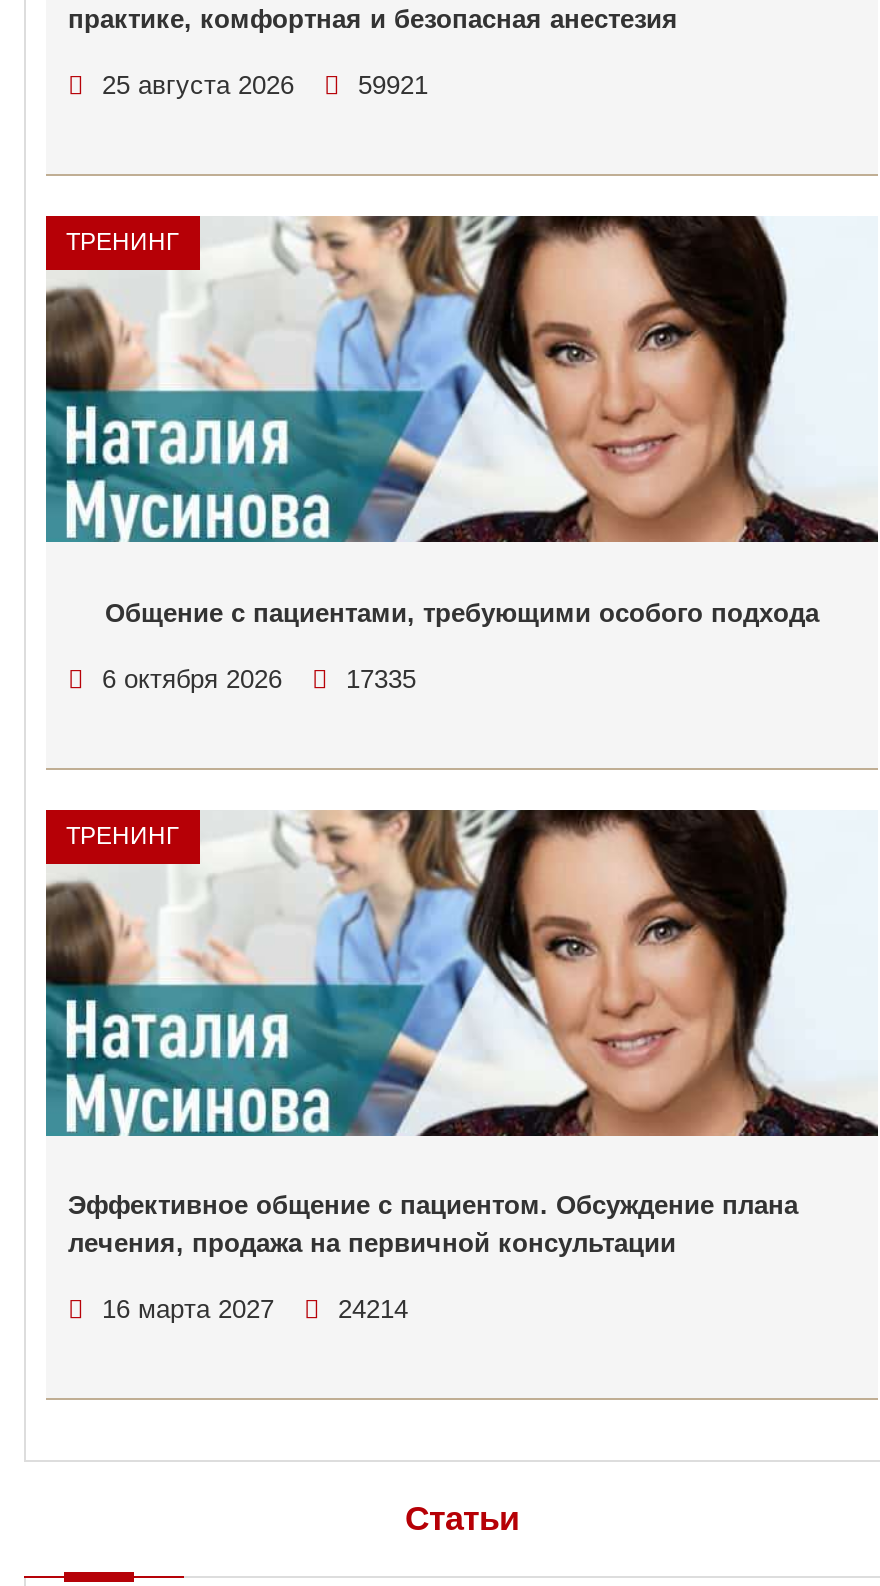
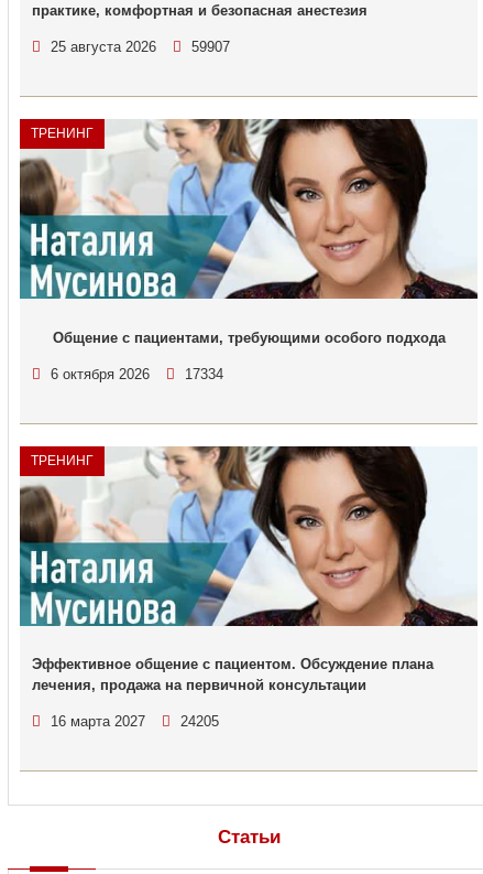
[102,70,428,100] 25 августа 2026 59921 -> [51,39,230,55] 25 августа 2026 59907
[102,664,416,694] 6 октября 2026 17335 -> [51,366,223,382] 6 октября 2026 17334
[102,1294,408,1324] 16 марта 2027 24214 -> [51,713,219,730] 16 марта 2027 24205

